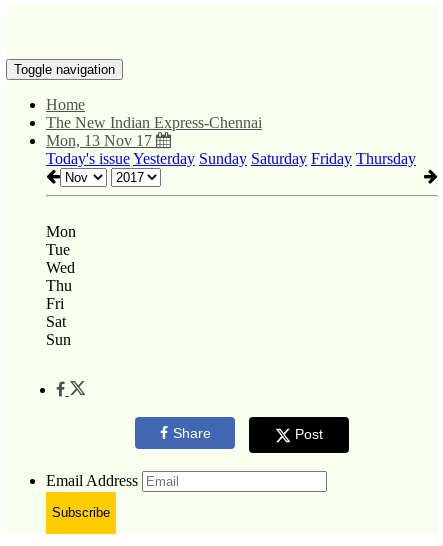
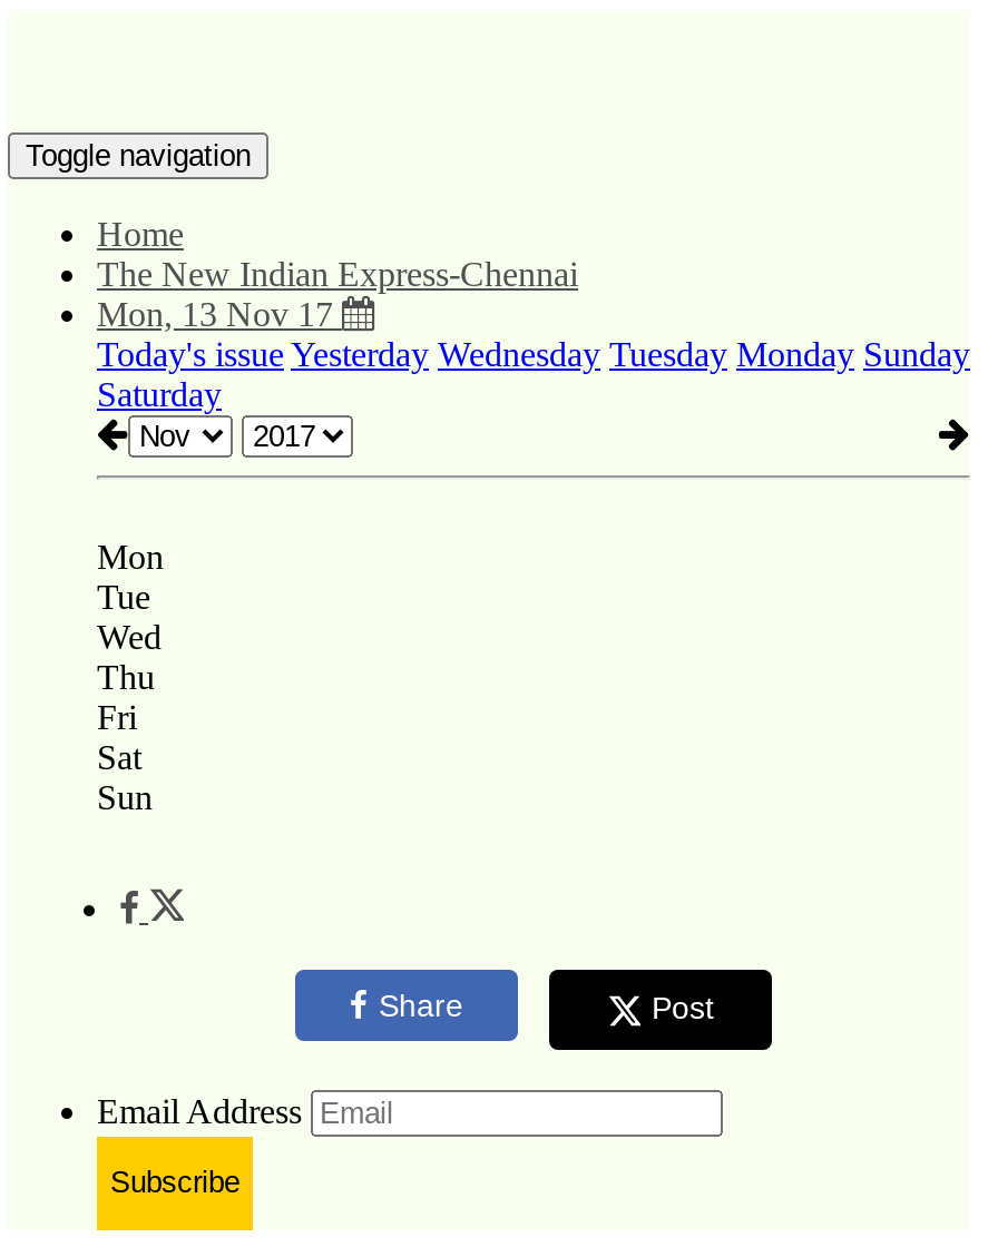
[46,150,416,167] Today's issue Yesterday Sunday Saturday Friday Thursday -> [97,335,970,413] Today's issue Yesterday Wednesday Tuesday Monday Sunday | Saturday

